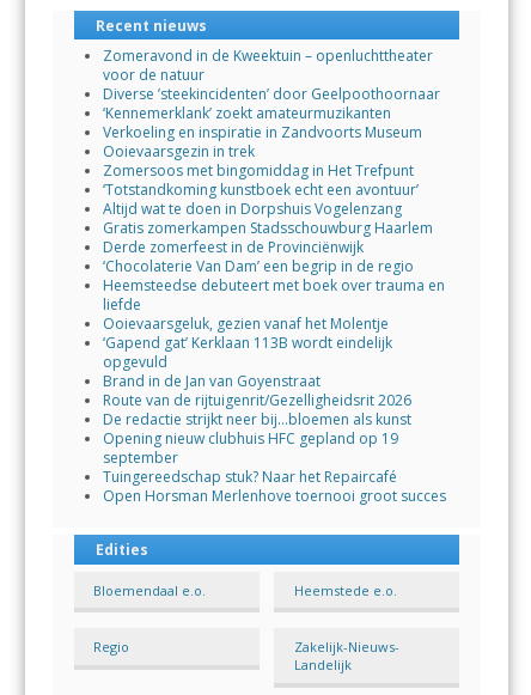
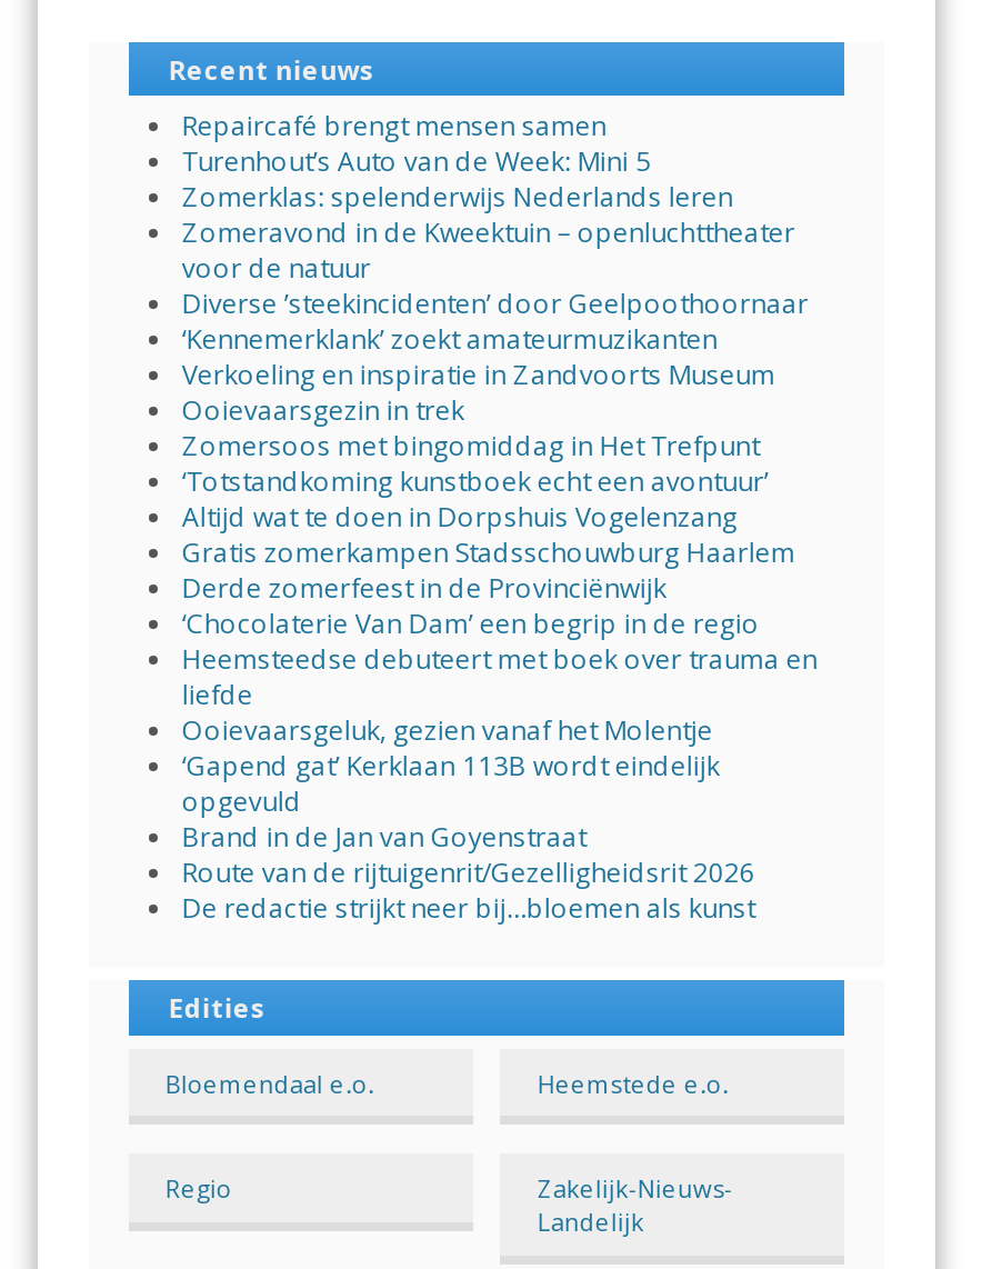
none -> [182,107,733,216] Repaircafé brengt mensen samen | Turenhout’s Auto van de Week: Mini 5 | Zomerklas: spelenderwijs Nederlands leren
moved [103,46,445,430] -> [182,214,817,927]: Zomeravond in de Kweektuin – openluchttheater | voor de natuur | Diverse ’steekincidenten’ door Geelpoothoornaar | ... | Route van de rijtuigenrit/Gezelligheidsrit 2026 | De redactie strijkt neer bij…bloemen als kunst
[103,429,446,506] Opening nieuw clubhuis HFC gepland op 19 | september | Tuingereedschap stuk? Naar het Repaircafé | Open Horsman Merlenhove toernooi groot succes -> none

